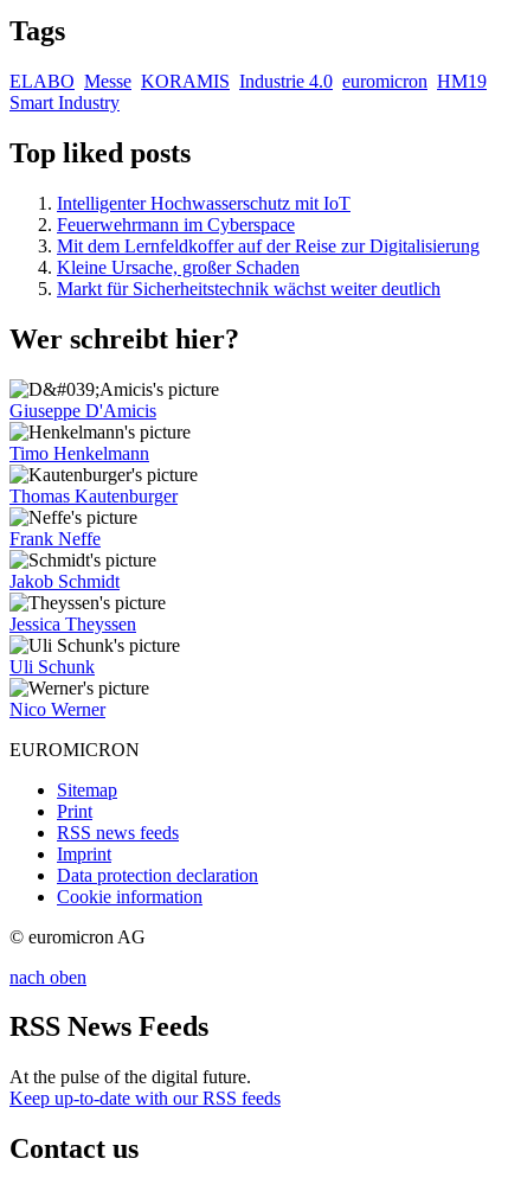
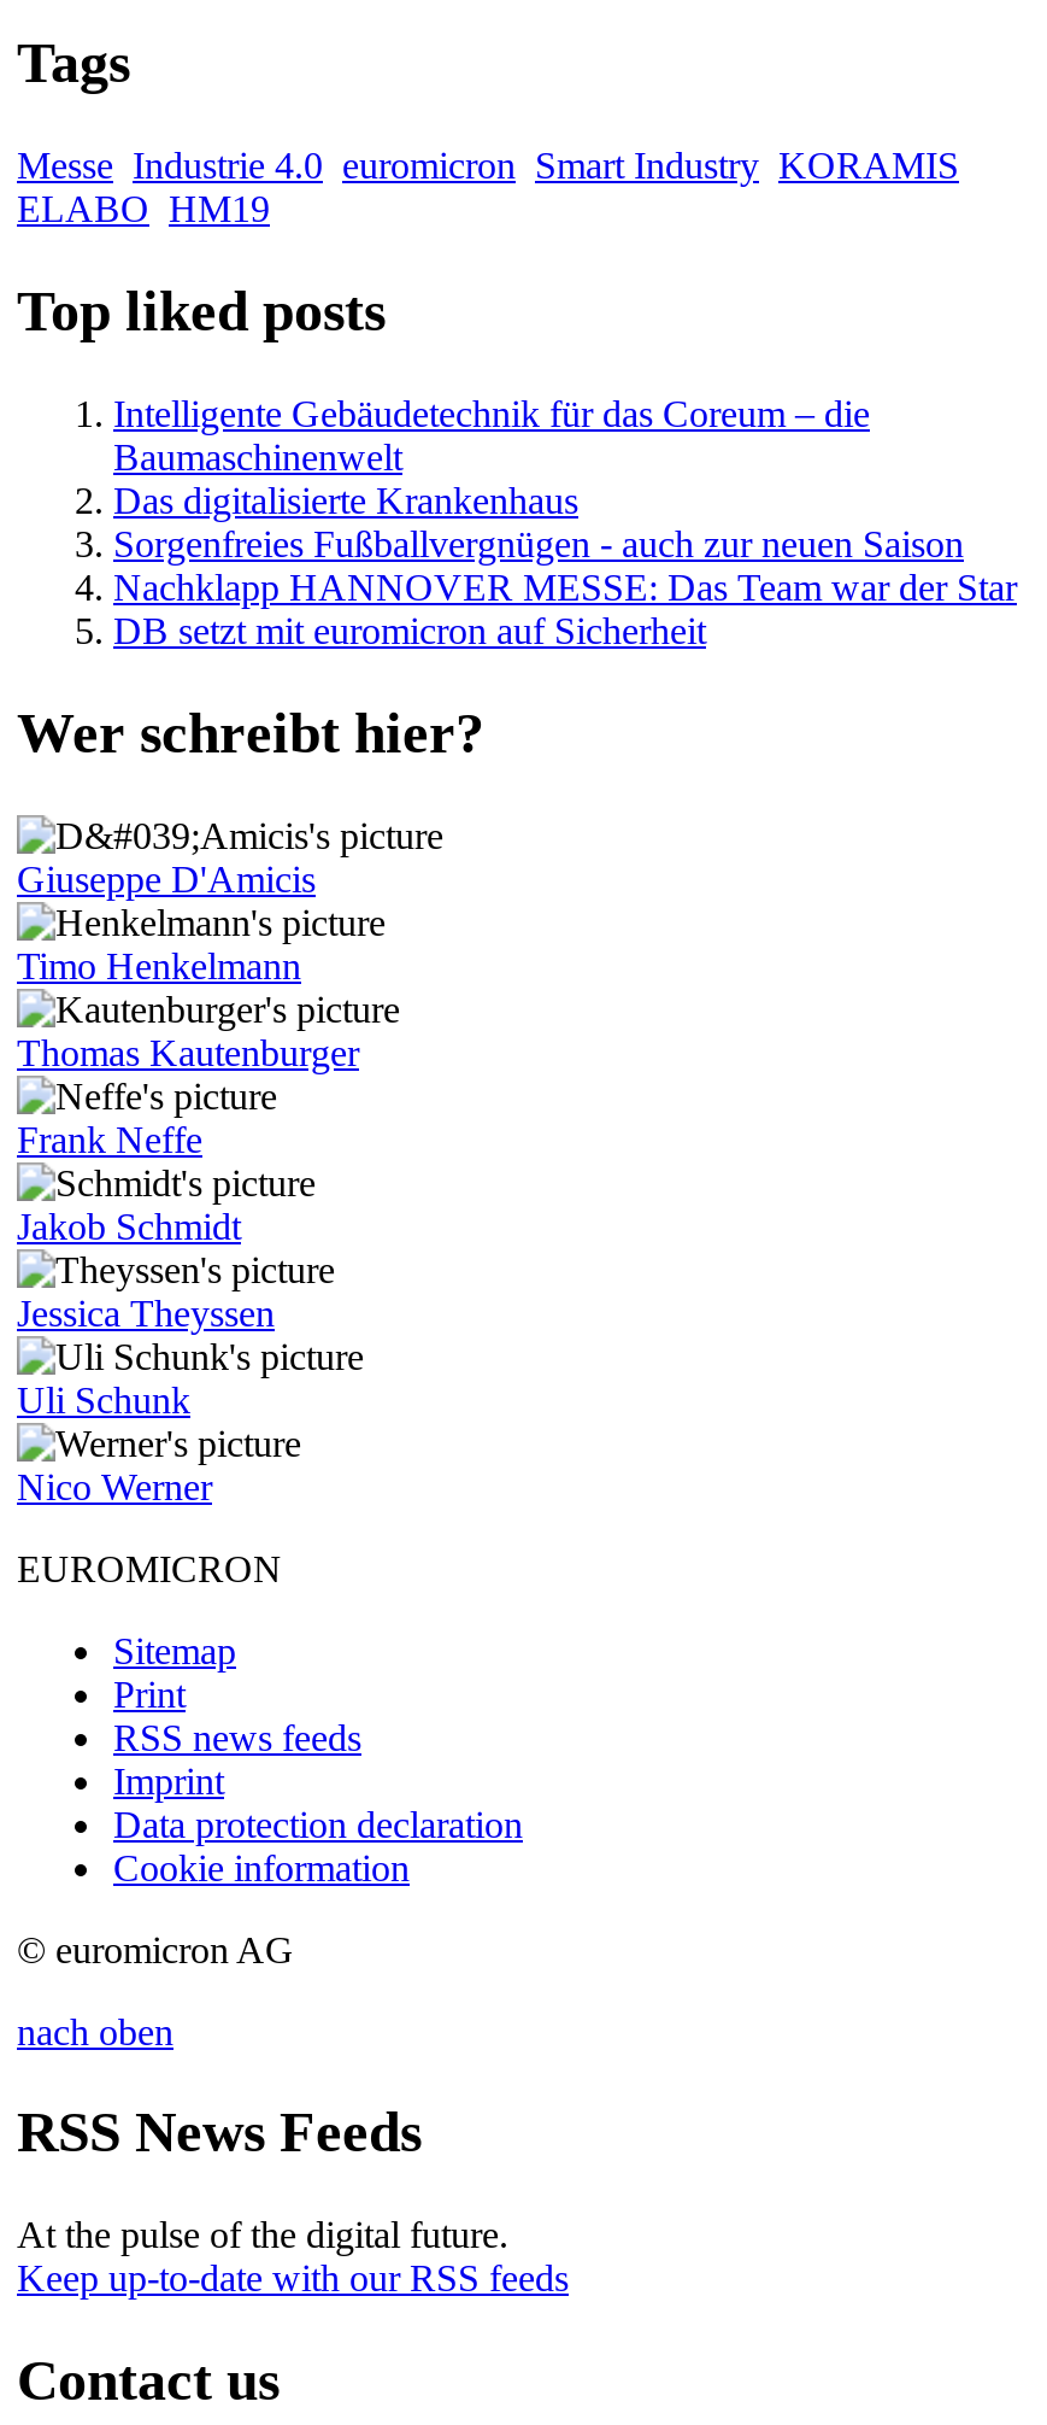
[9,71,487,112] ELABO Messe KORAMIS Industrie 4.0 euromicron HM19 | Smart Industry -> [17,144,959,229] Messe Industrie 4.0 euromicron Smart Industry KORAMIS | ELABO HM19
[57,193,480,298] Intelligenter Hochwasserschutz mit IoT | Feuerwehrmann im Cyberspace | Mit dem Lernfeldkoffer auf der Reise zur Digitalisierung | Kleine Ursache, großer Schaden | Markt für Sicherheitstechnik wächst weiter deutlich -> [113,392,1017,650] Intelligente Gebäudetechnik für das Coreum – die | Baumaschinenwelt | Das digitalisierte Krankenhaus | Sorgenfreies Fußballvergnügen - auch zur neuen Saison | Nachklapp HANNOVER MESSE: Das Team war der Star | DB setzt mit euromicron auf Sicherheit

